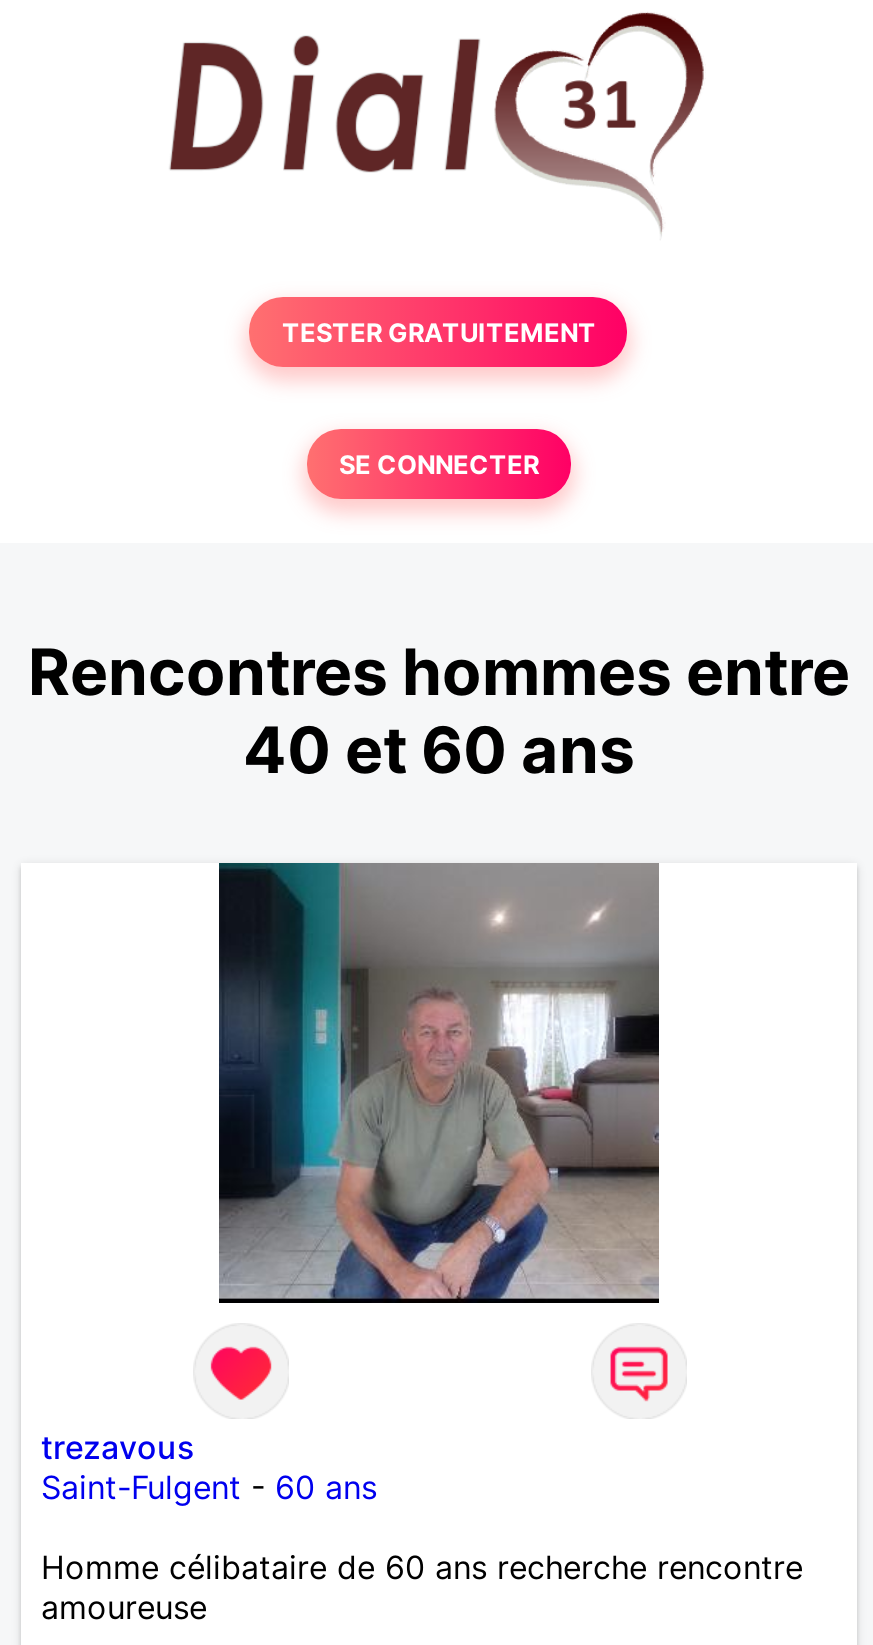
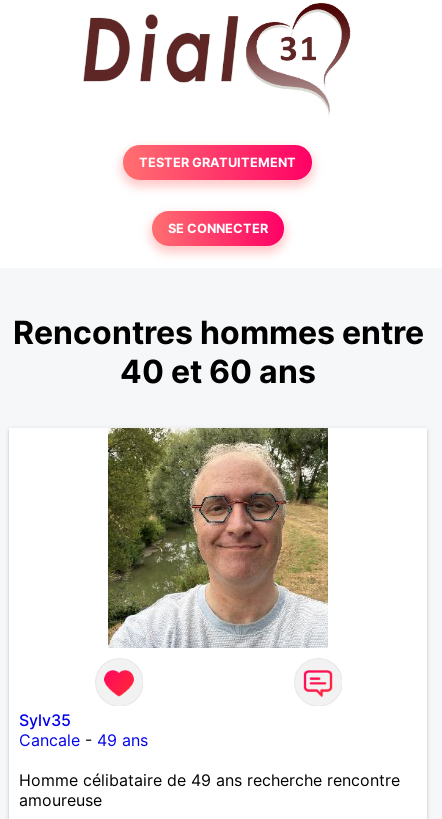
[217,861,661,1305] [image] -> [107,427,329,648] [image]
[41,1427,377,1507] trezavous | Saint-Fulgent - 60 ans -> [19,710,148,750] Sylv35 | Cancale - 49 ans
[41,1547,803,1587] Homme célibataire de 60 ans recherche rencontre -> [19,770,400,790] Homme célibataire de 49 ans recherche rencontre

